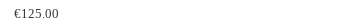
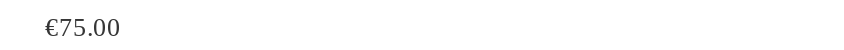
[14,6,59,21] €125.00 -> [45,11,121,41] €75.00

